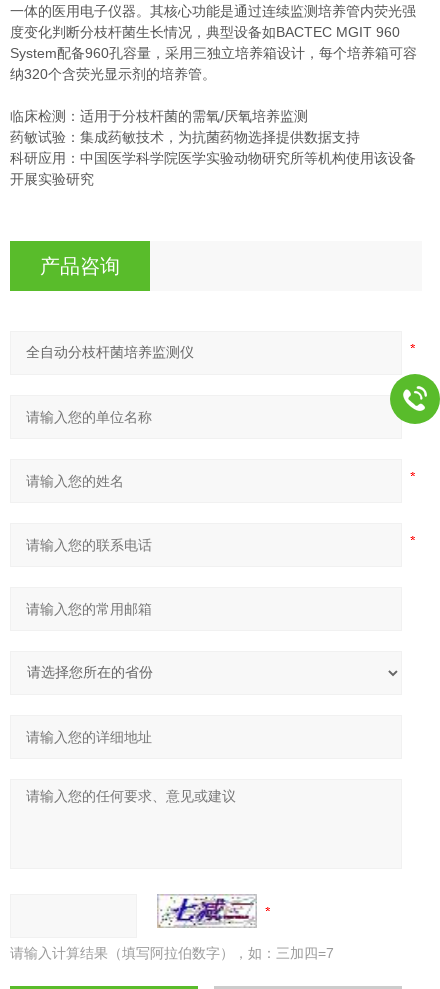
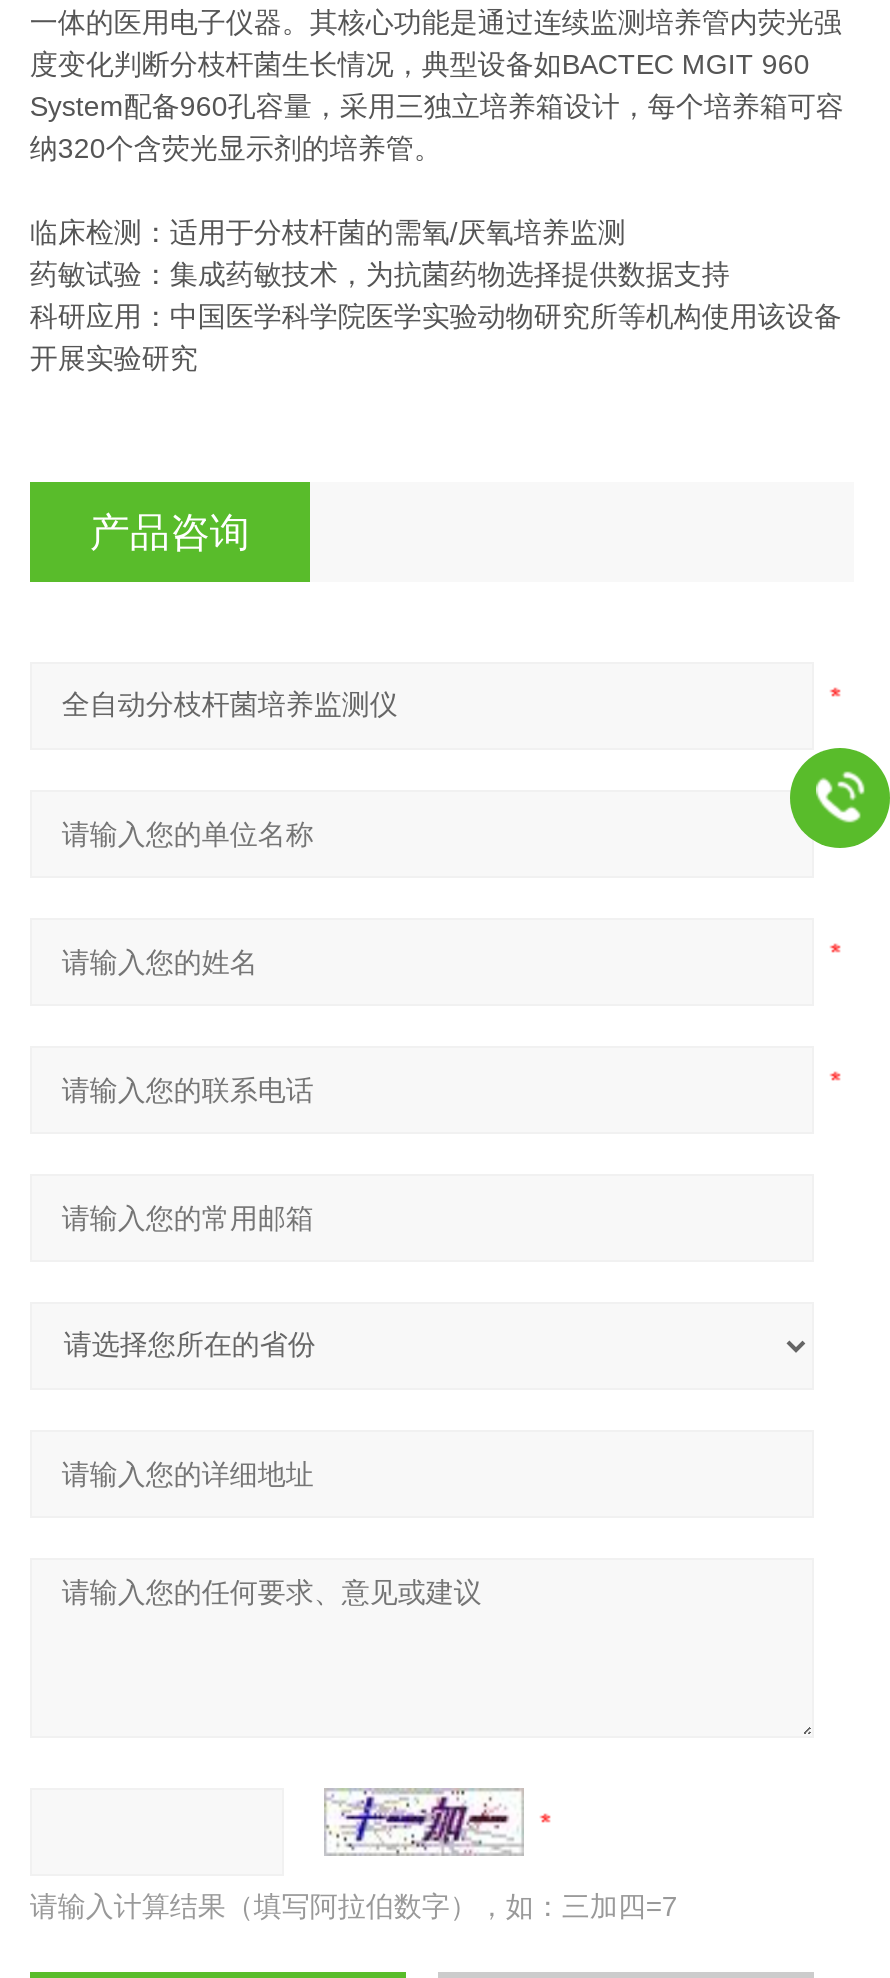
[157,894,256,928] [image] -> [326,1788,520,1854] [image]

